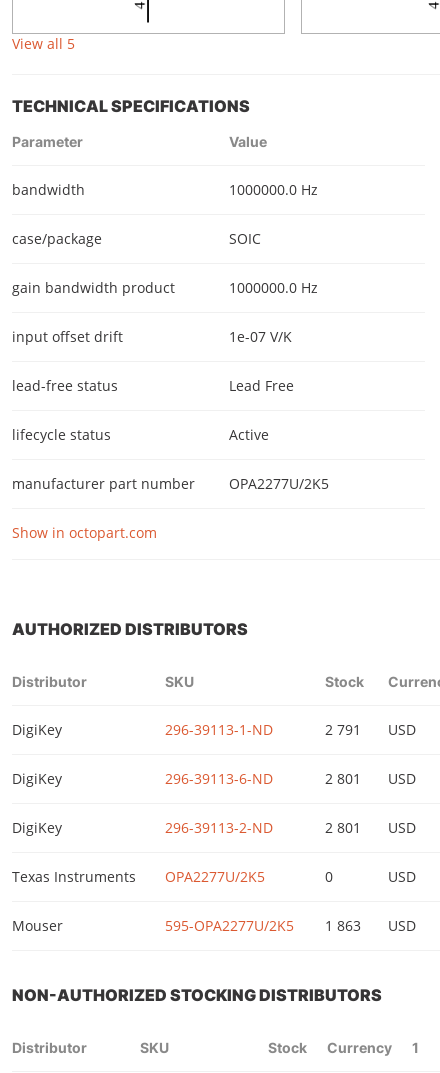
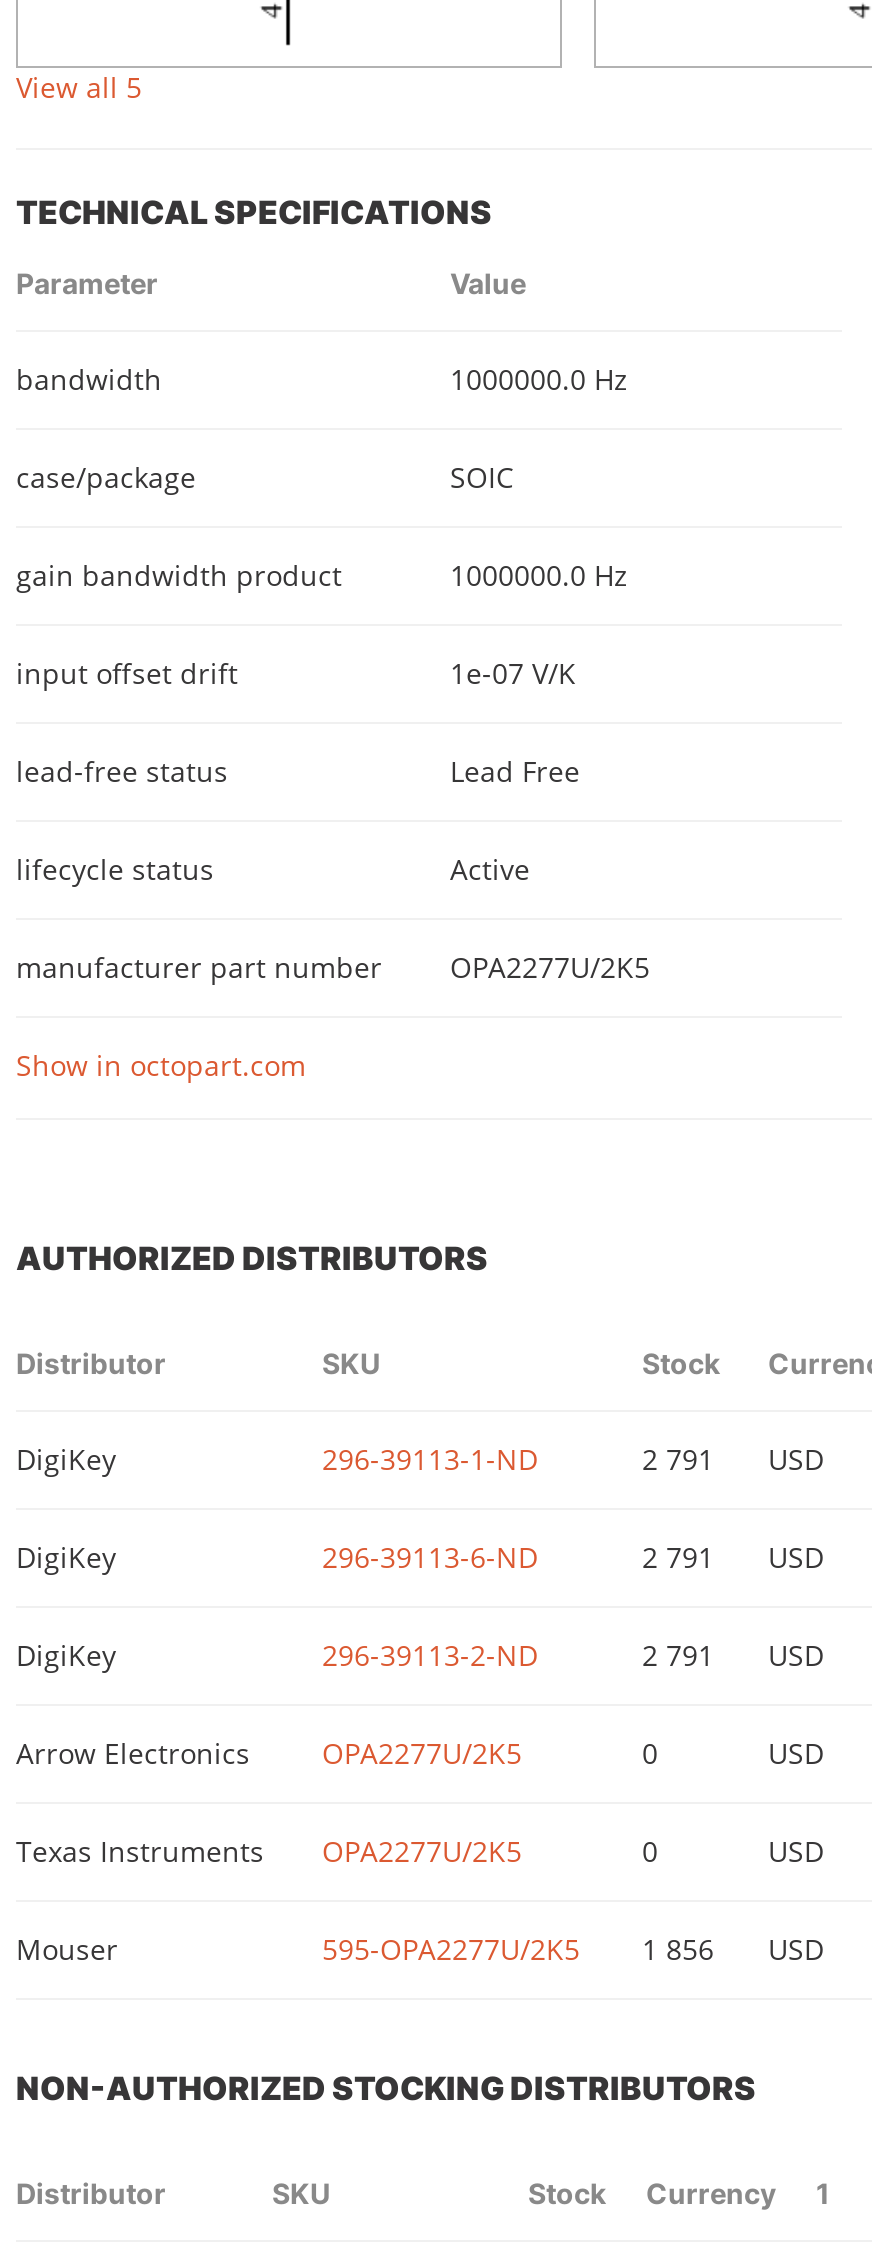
[325,768,416,787] 2 801 USD -> [642,1537,824,1575] 2 791 USD
[325,817,361,836] 2 801 -> [16,1635,824,1771] 2 791 | USD | Arrow Electronics | OPA2277U/2K5 | 0
[165,915,416,934] 595-OPA2277U/2K5 1 863 USD -> [322,1929,824,1967] 595-OPA2277U/2K5 1 856 USD

